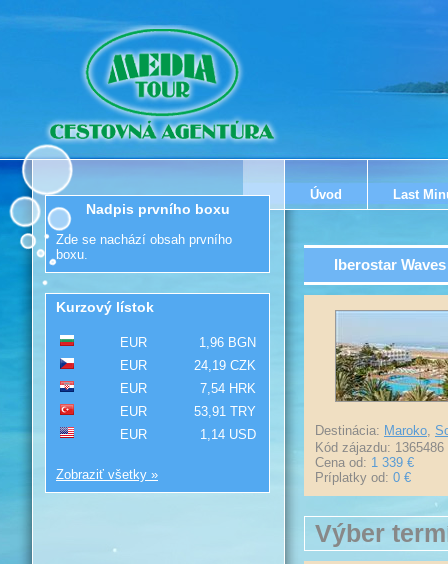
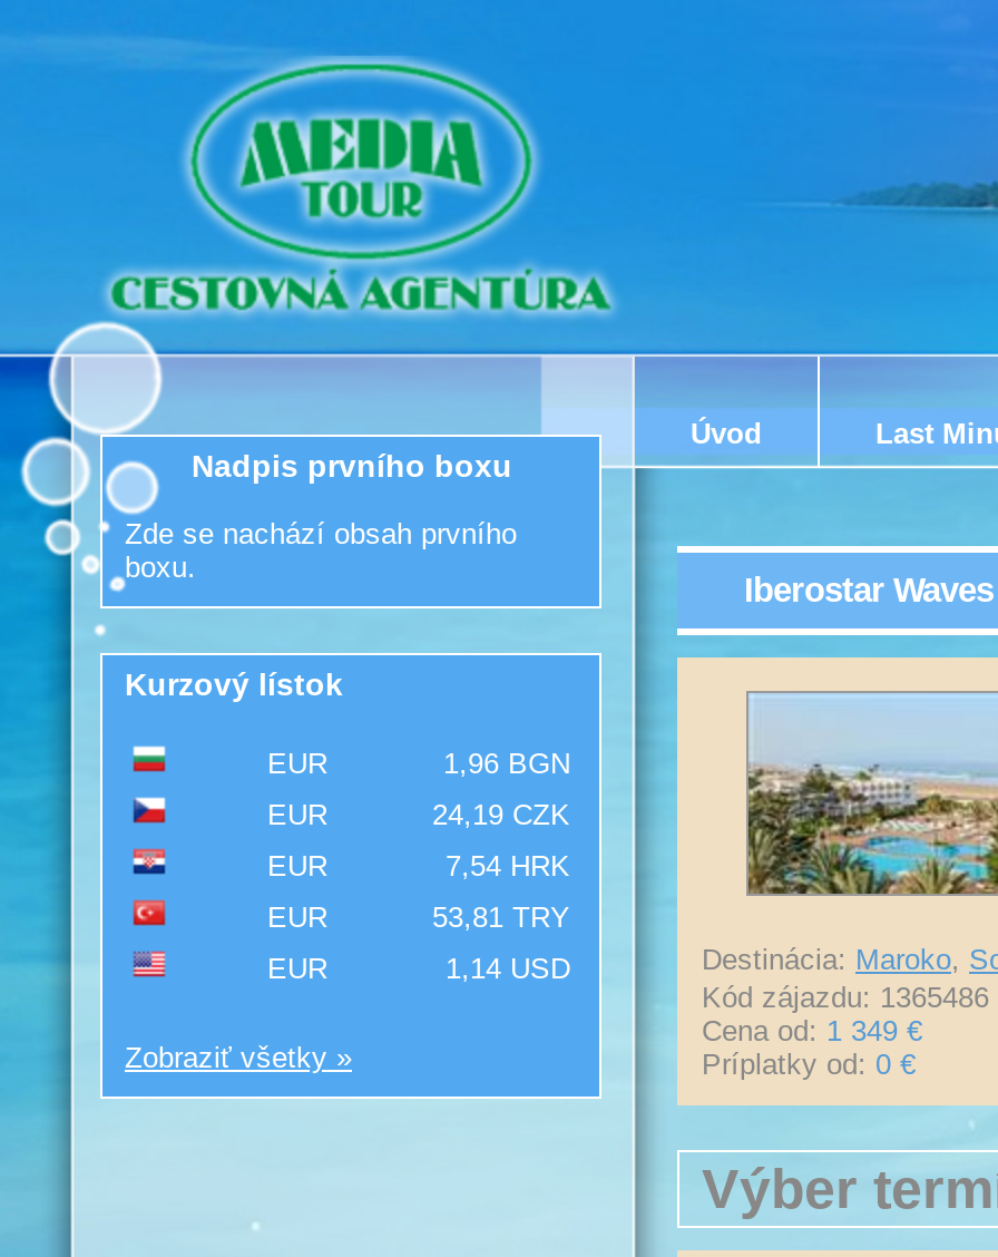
[194,404,256,419] 53,91 TRY -> [432,900,570,934] 53,81 TRY
[315,455,414,470] Cena od: 1 339 € -> [702,1014,922,1047] Cena od: 1 349 €

